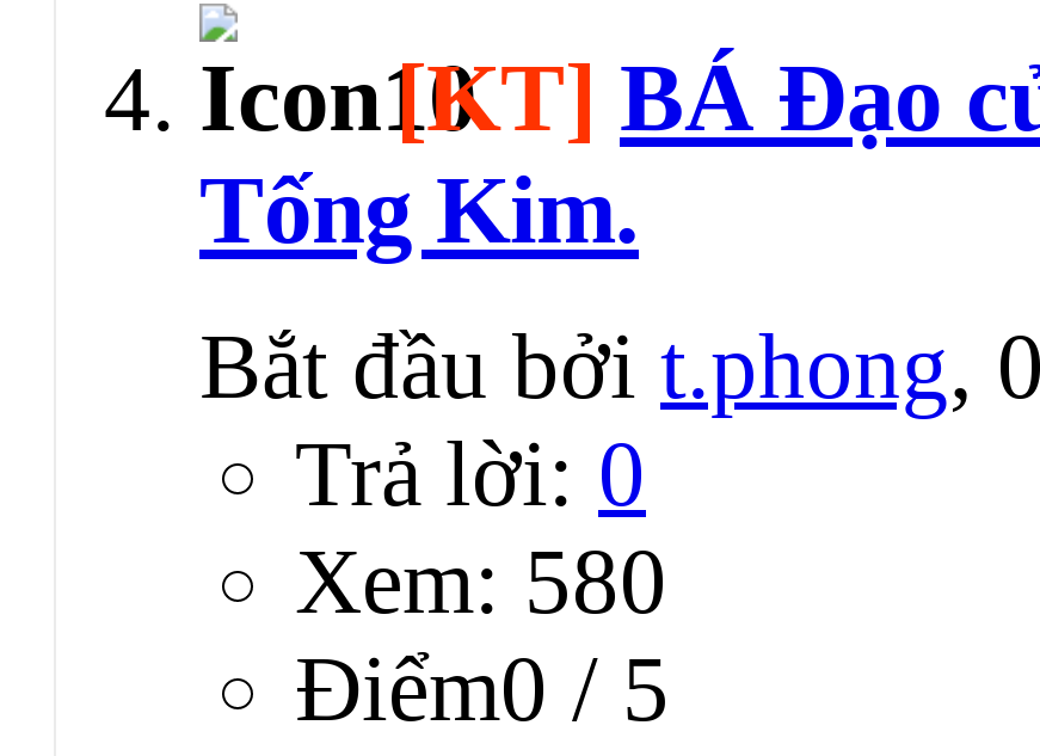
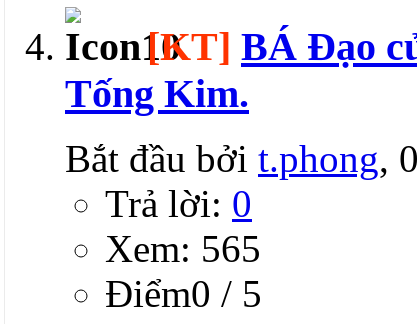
[295,528,667,631] Xem: 580 -> [105,227,261,270] Xem: 565

